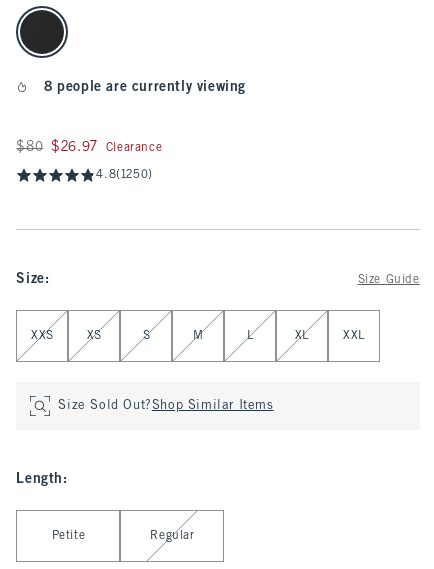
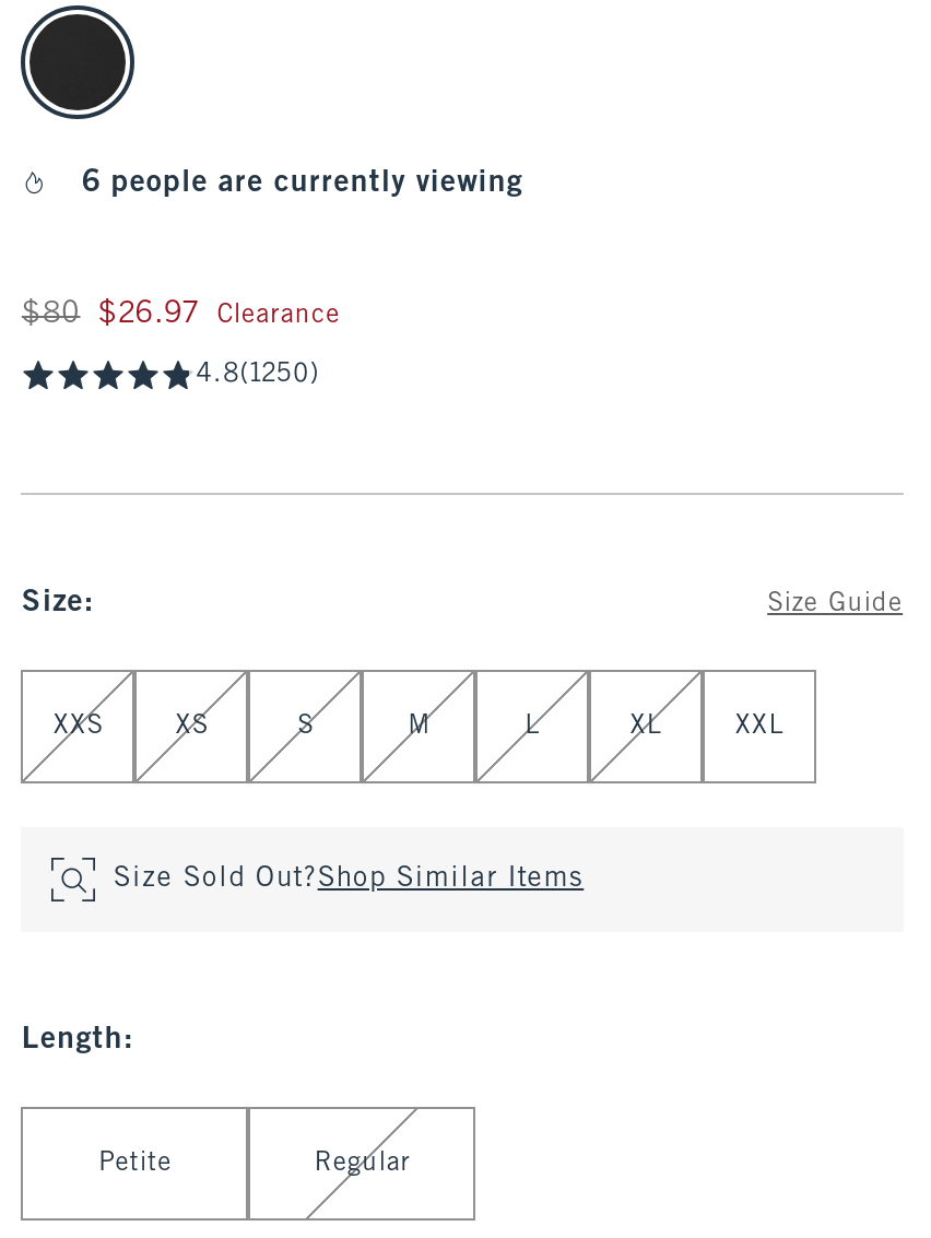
[44,81,246,94] 8 people are currently viewing -> [82,169,523,198] 6 people are currently viewing

